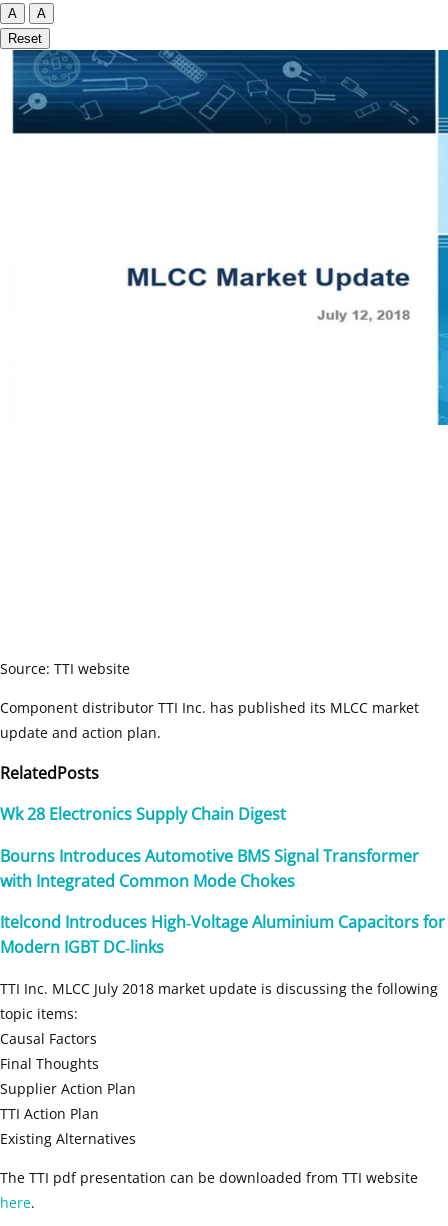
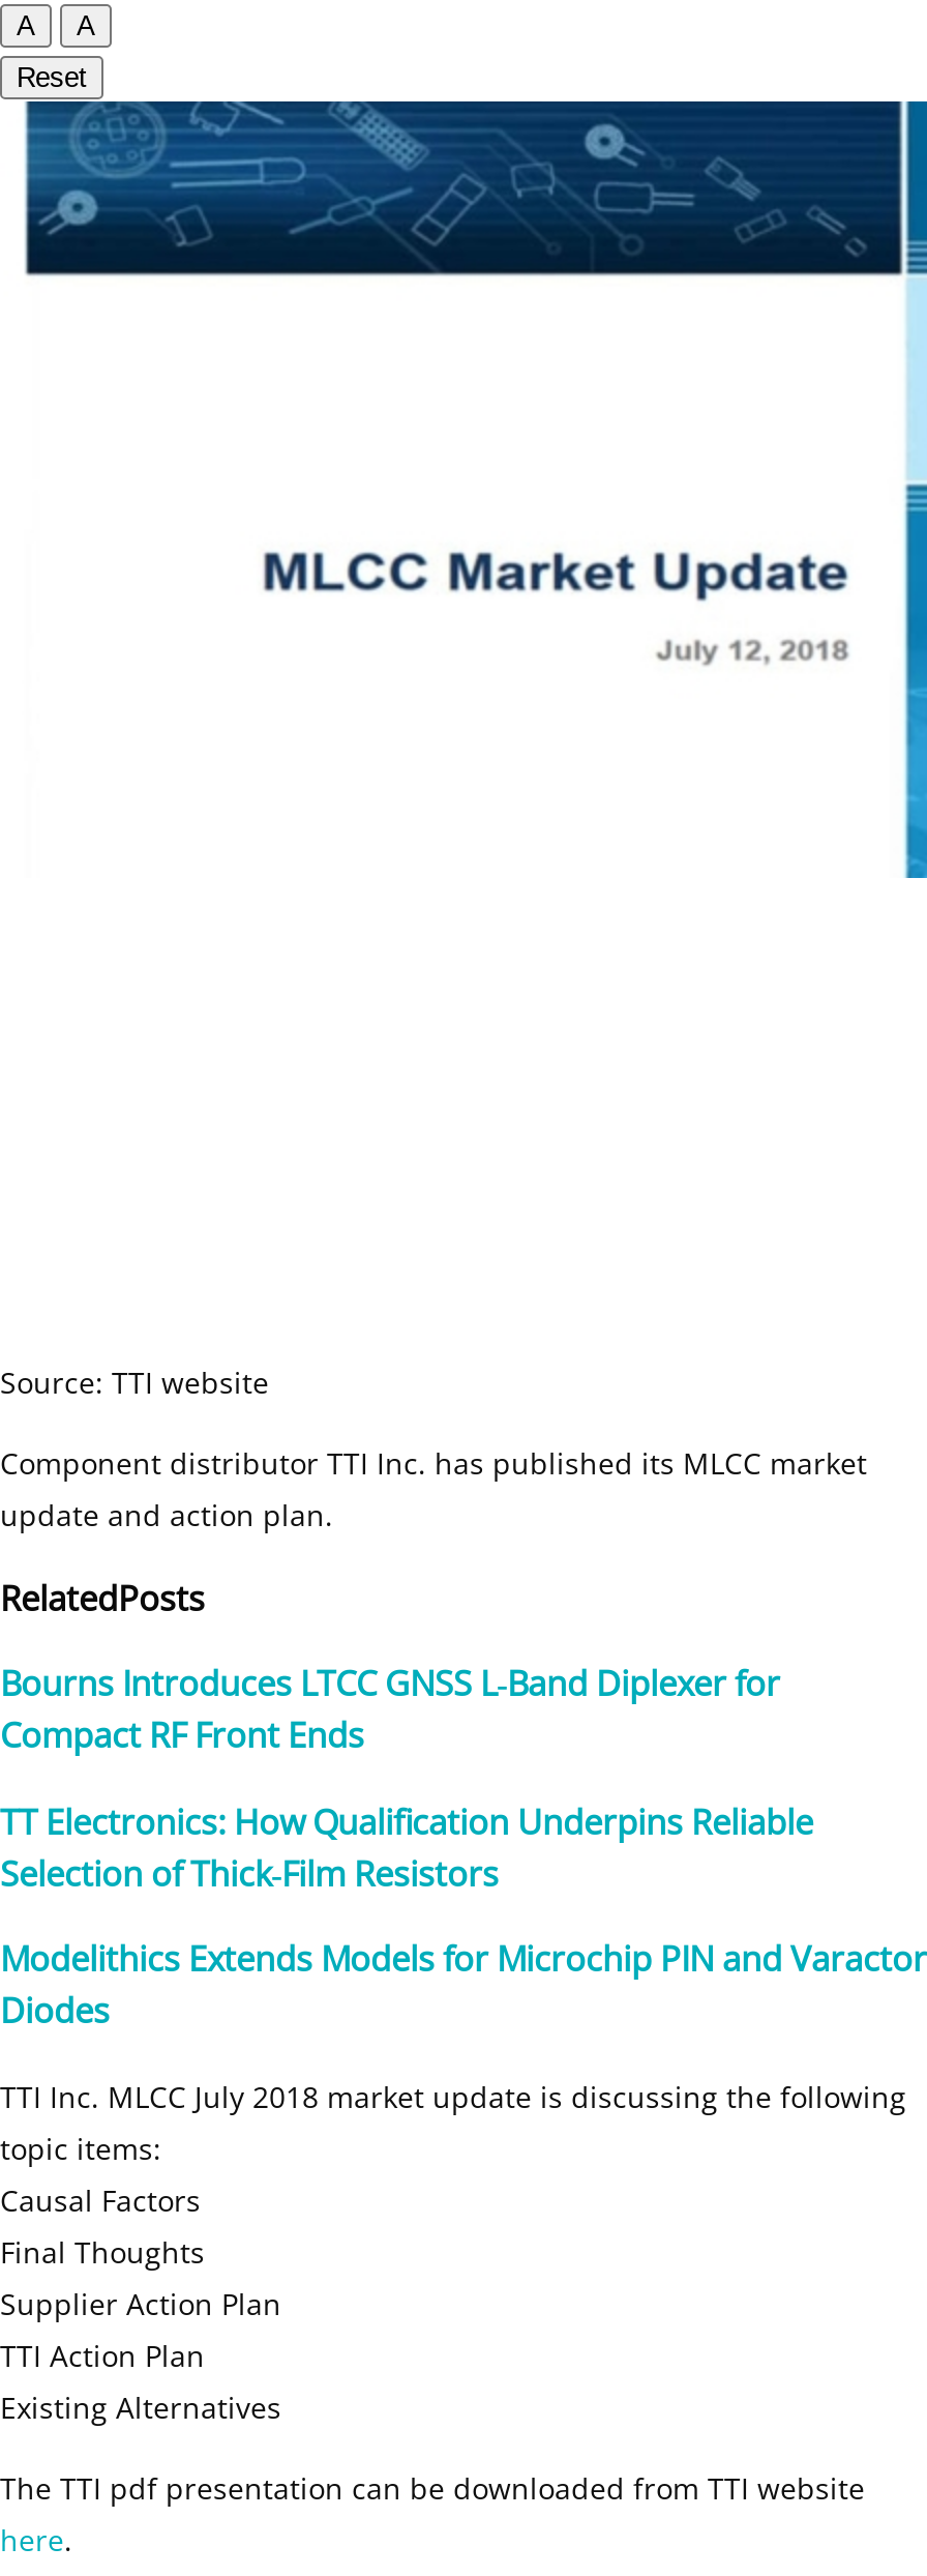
[0,803,286,825] Wk 28 Electronics Supply Chain Digest -> [0,1661,780,1758] Bourns Introduces LTCC GNSS L‑Band Diplexer for | Compact RF Front Ends
[0,845,419,892] Bourns Introduces Automotive BMS Signal Transformer | with Integrated Common Mode Chokes -> [0,1799,813,1896] TT Electronics: How Qualification Underpins Reliable | Selection of Thick‑Film Resistors
[0,911,445,958] Itelcond Introduces High‑Voltage Aluminium Capacitors for | Modern IGBT DC‑links -> [0,1936,927,2033] Modelithics Extends Models for Microchip PIN and Varactor | Diodes

